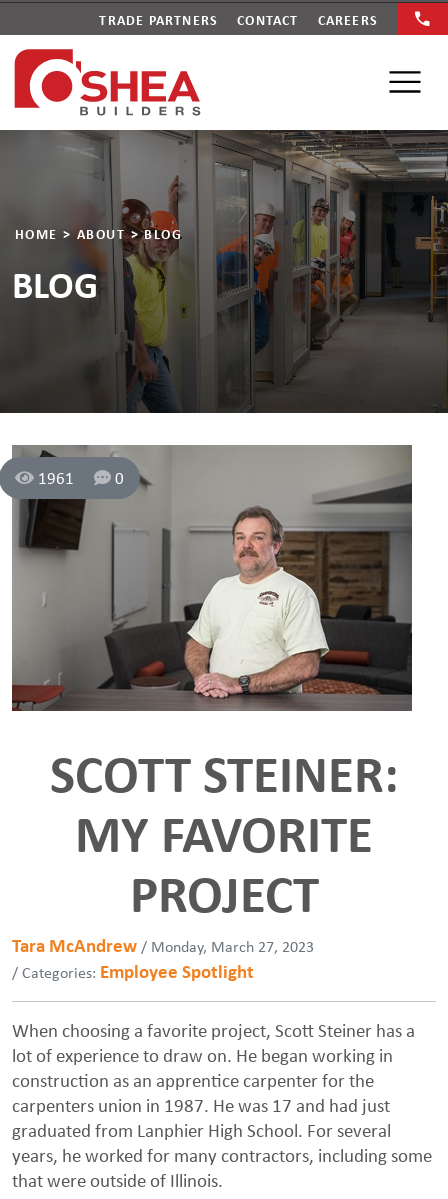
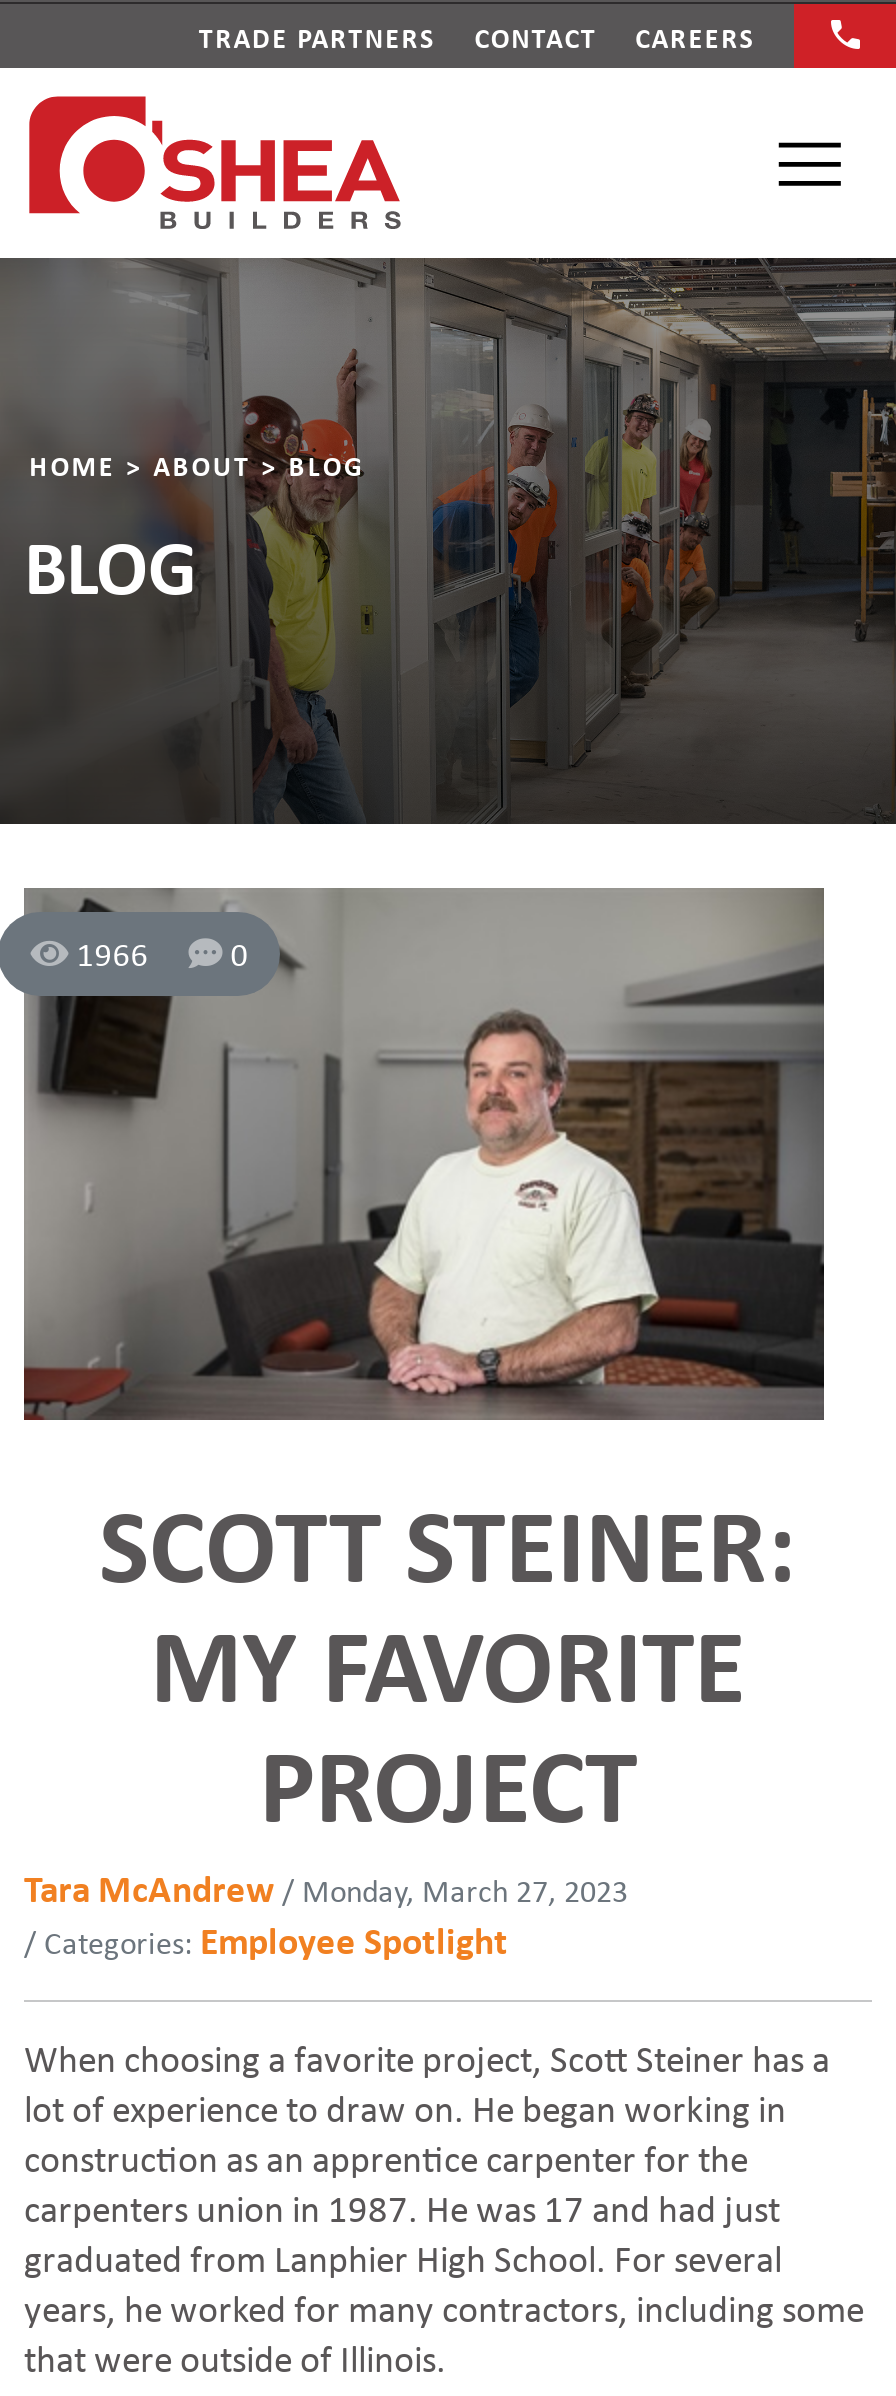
[34,467,124,489] 1961 0 -> [68,933,248,977] 1966 0

